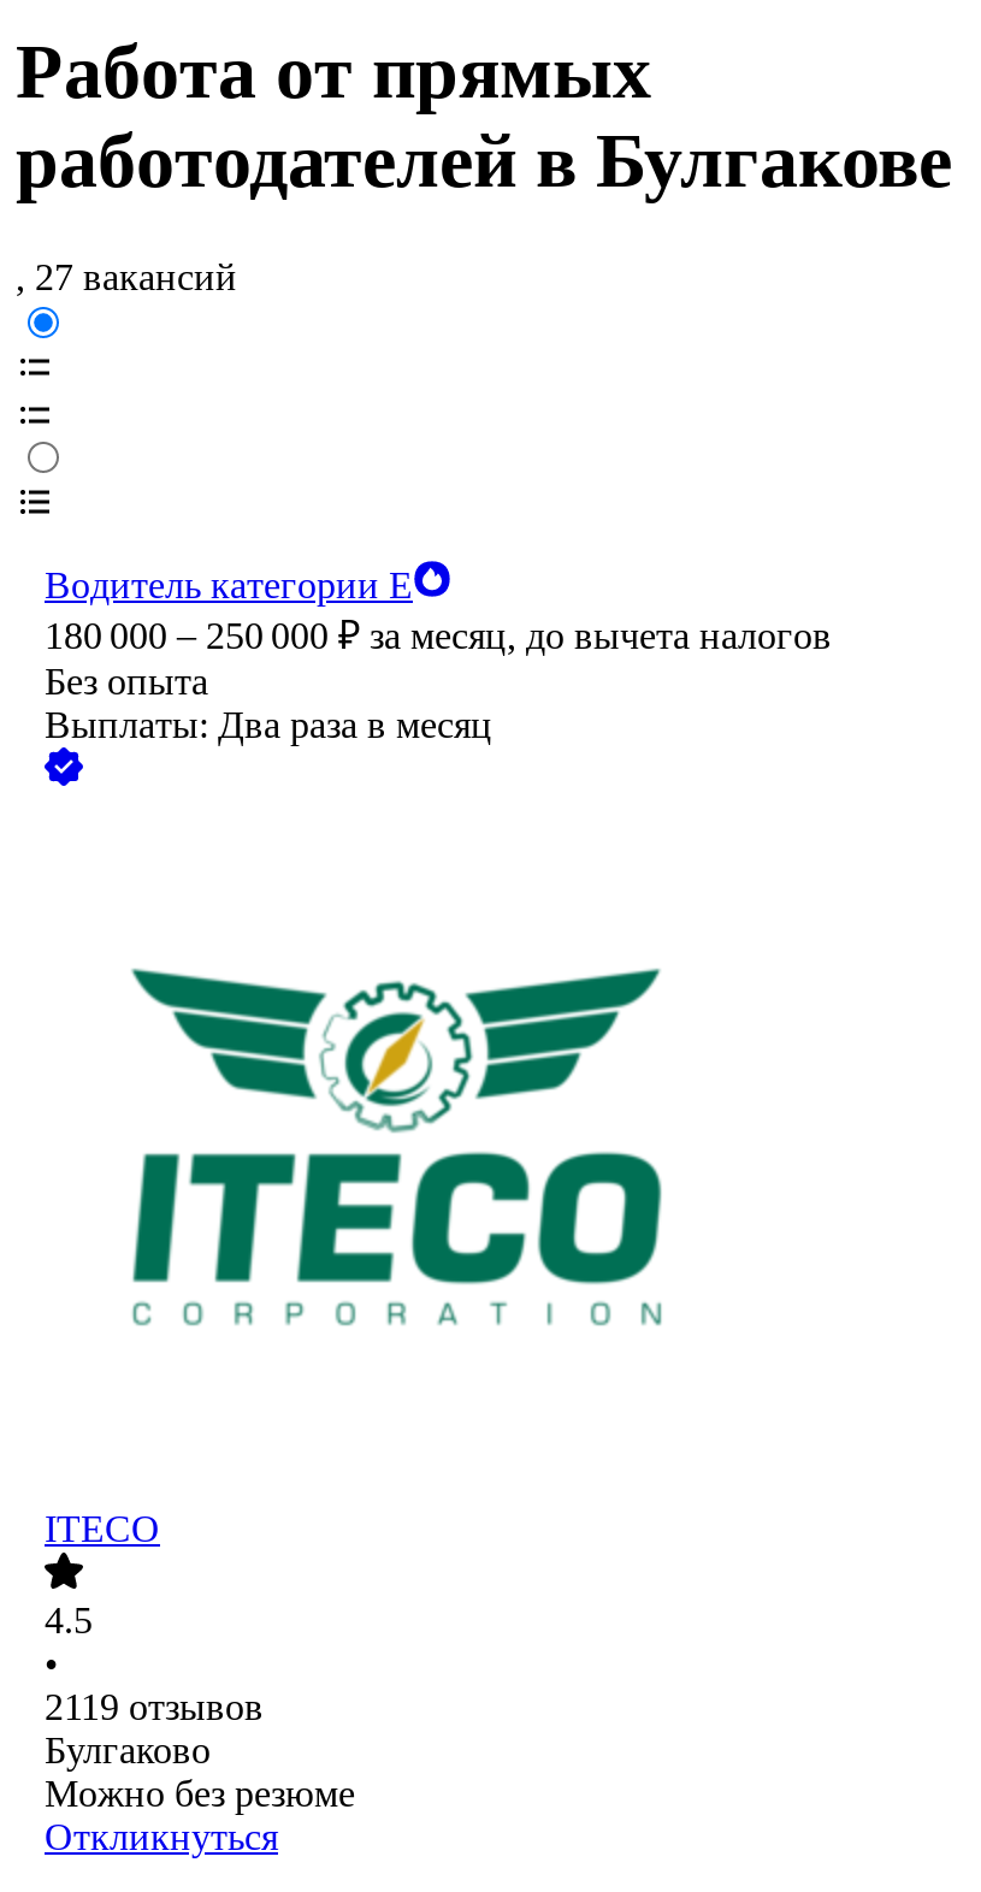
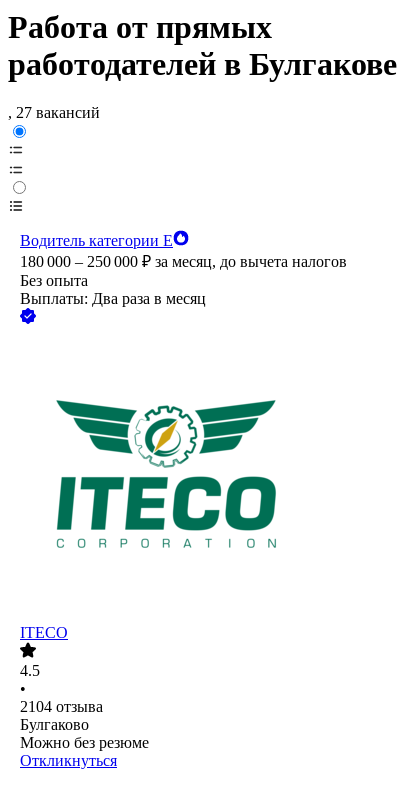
[45,1687,264,1728] 2119 отзывов -> [20,698,103,715] 2104 отзыва

